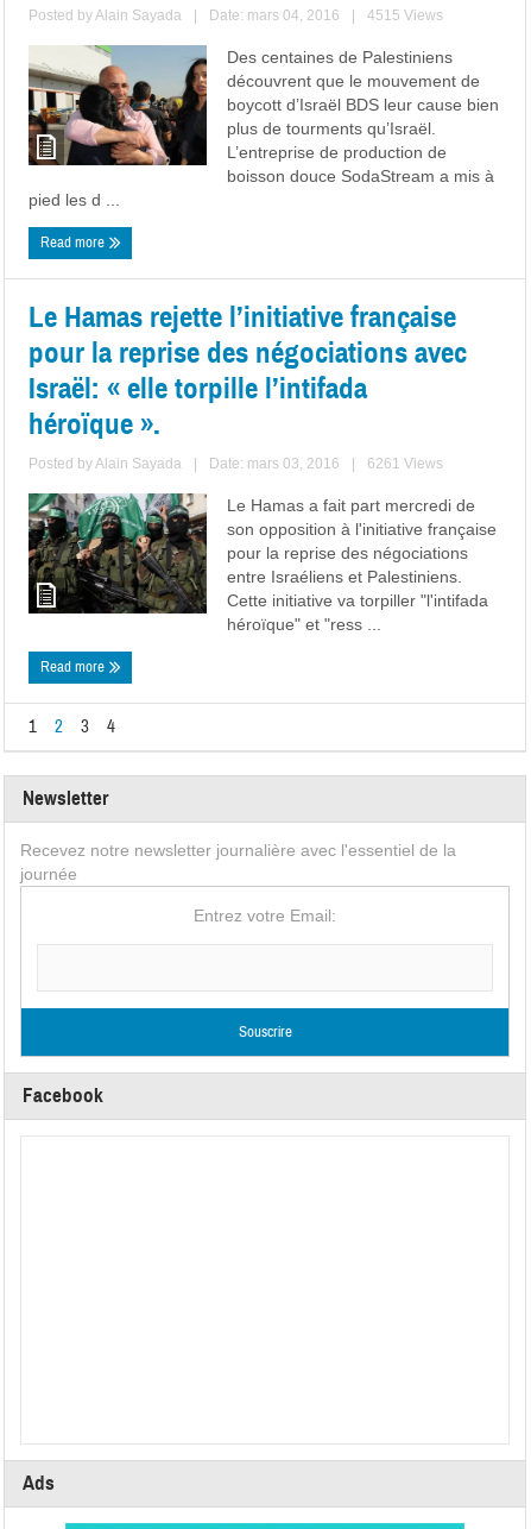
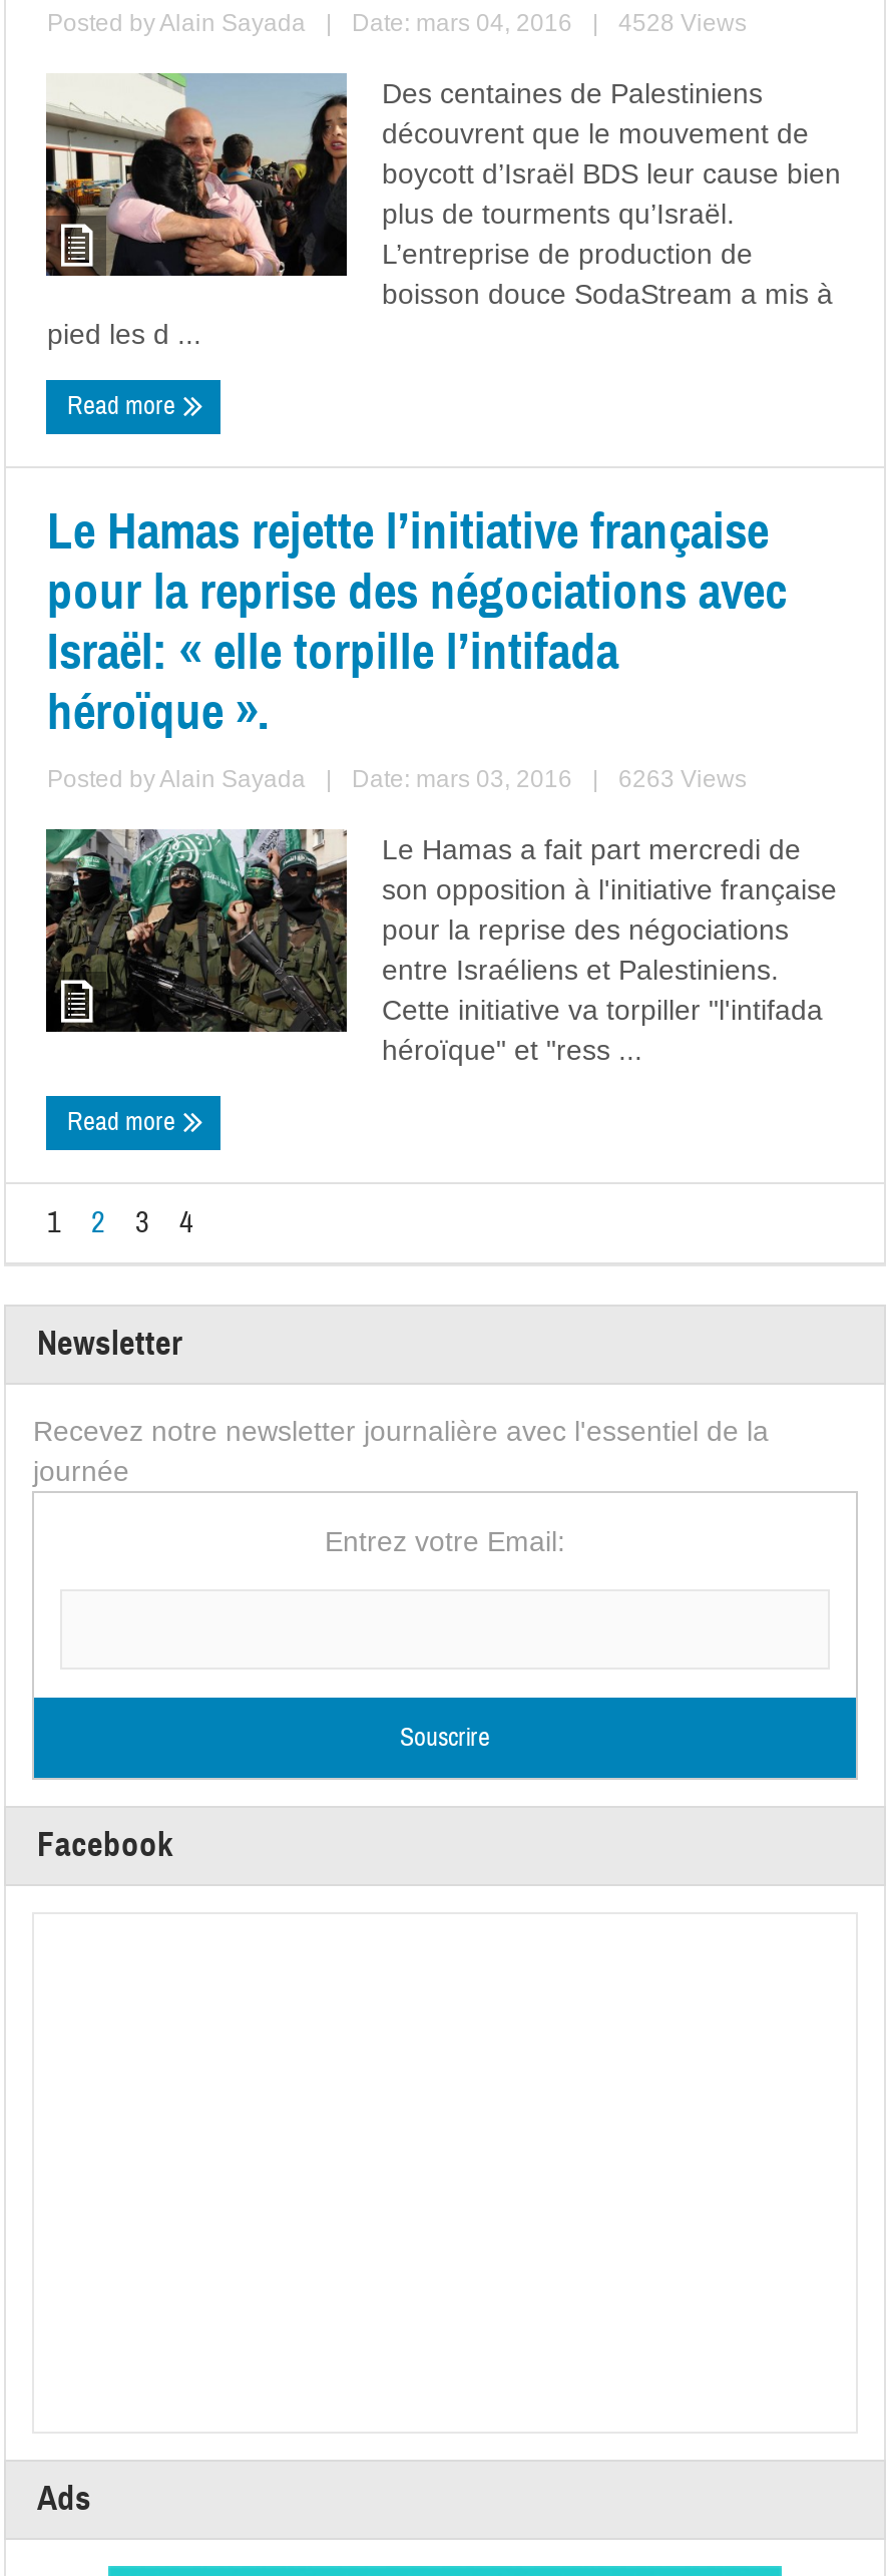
[368,7,444,24] 4515 Views -> [618,9,747,37] 4528 Views
[368,455,444,472] 6261 Views -> [618,765,747,793] 6263 Views

